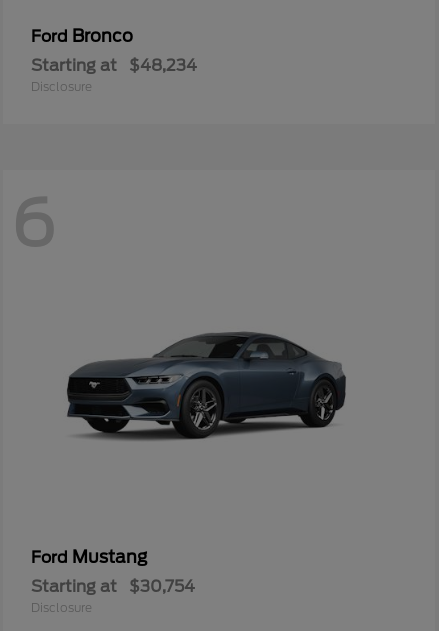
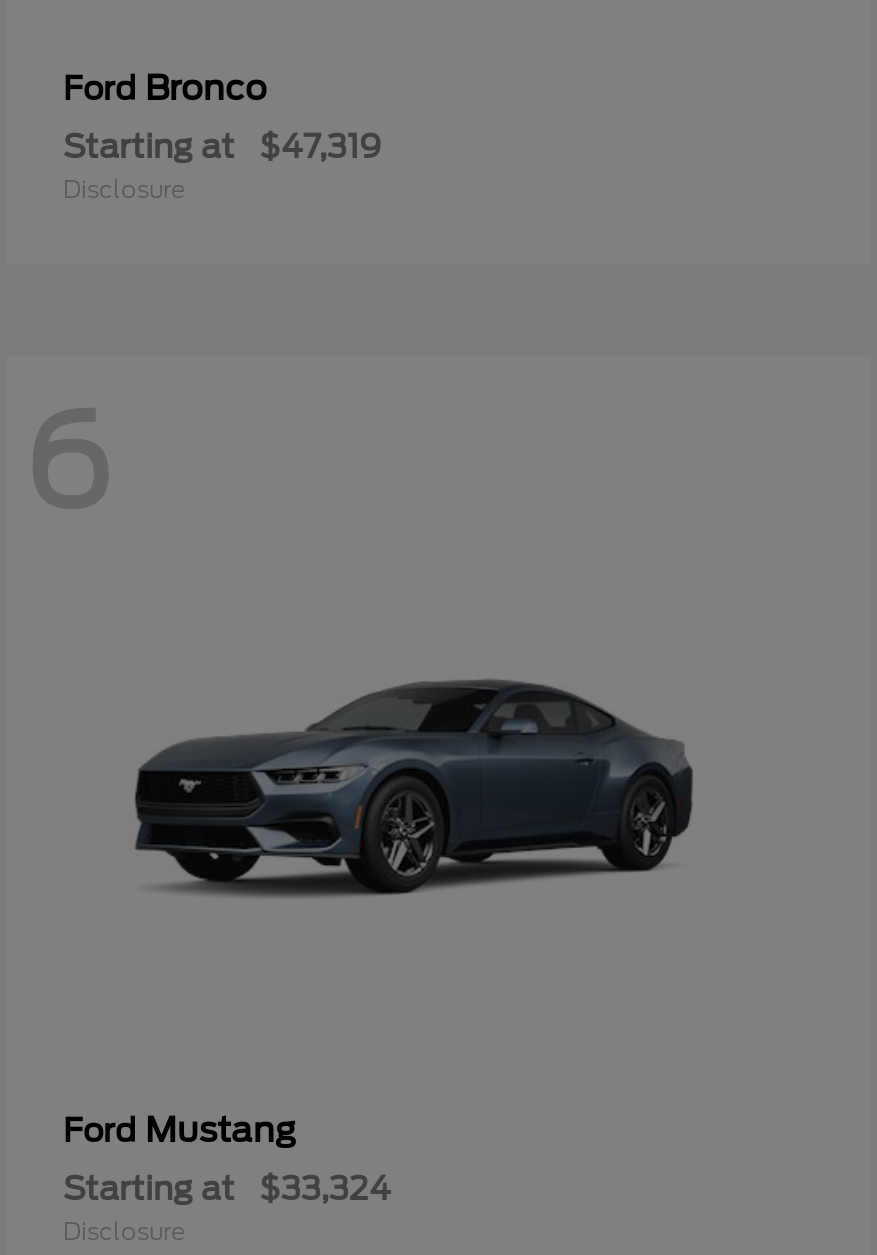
[31,56,197,75] Starting at $48,234 -> [63,128,381,166] Starting at $47,319
[31,577,195,596] Starting at $30,754 -> [63,1170,391,1208] Starting at $33,324

